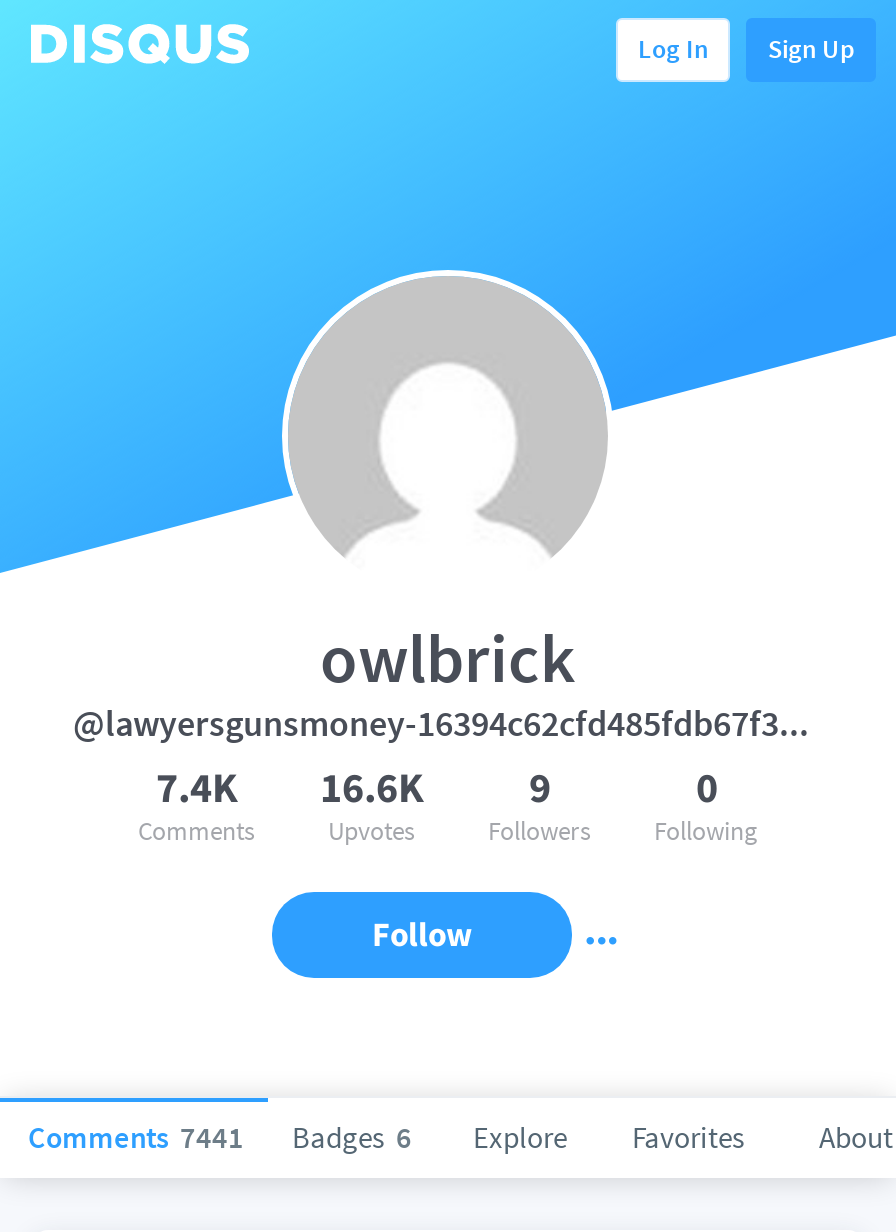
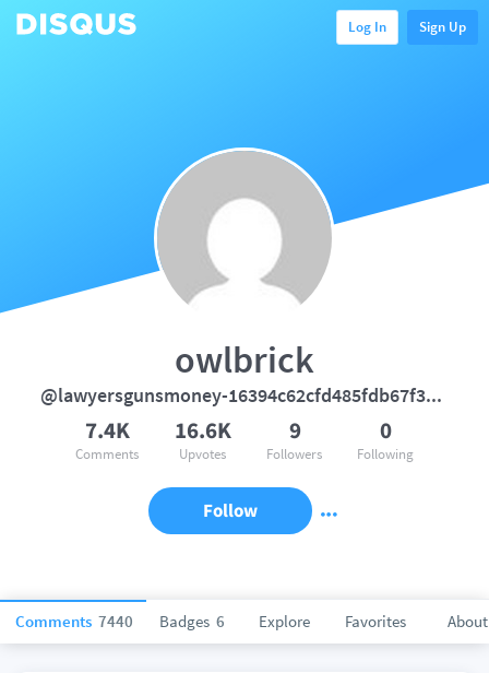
[28,1118,893,1156] Comments 7441 Badges 6 Explore Favorites About -> [15,611,487,631] Comments 7440 Badges 6 Explore Favorites About

